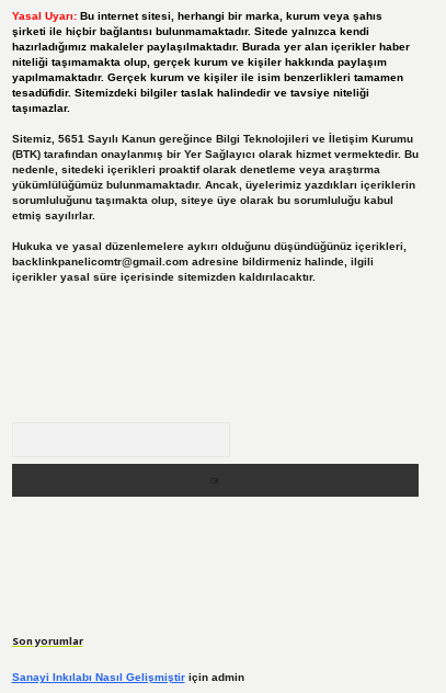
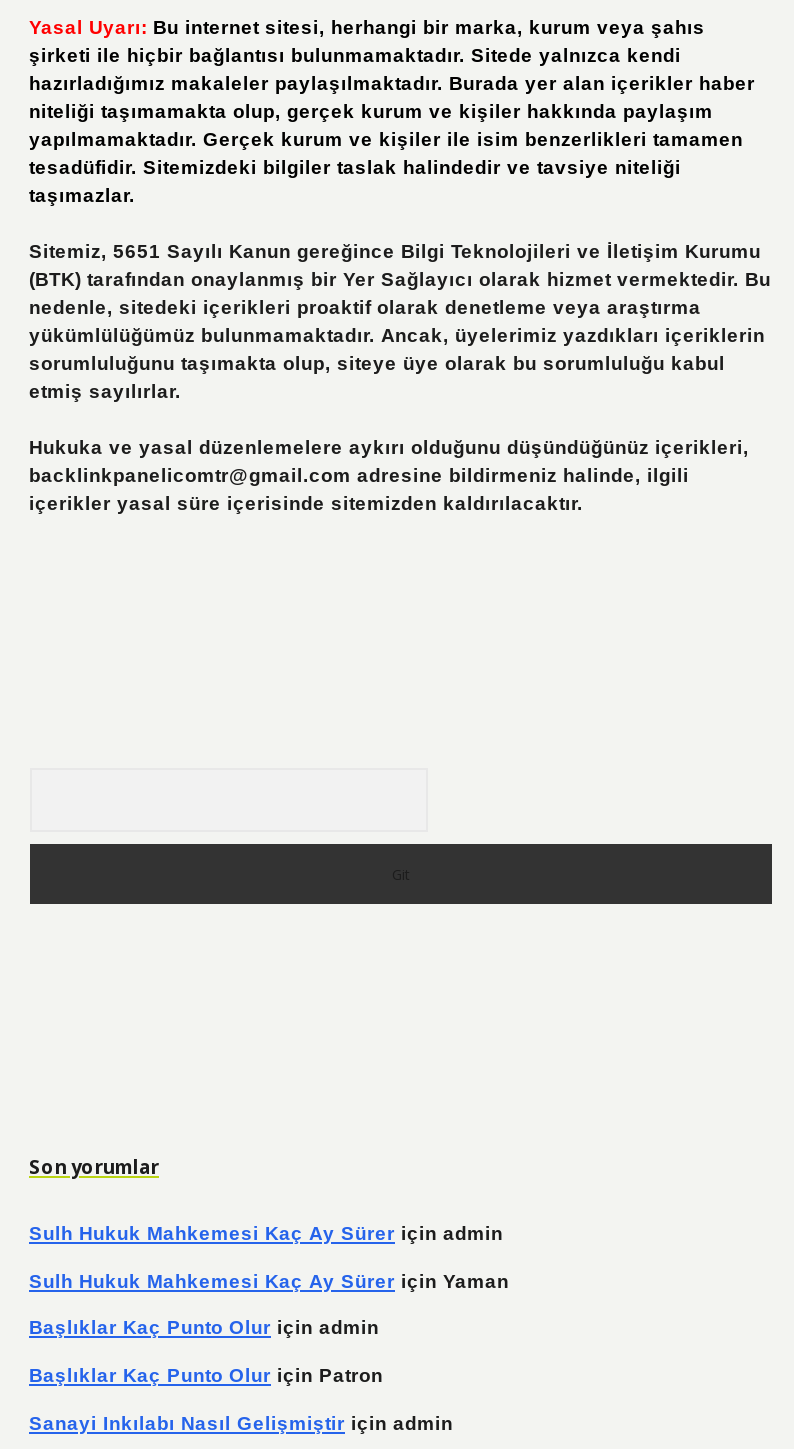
none -> [29,1222,509,1386] Sulh Hukuk Mahkemesi Kaç Ay Sürer için admin | Sulh Hukuk Mahkemesi Kaç Ay Sürer için Yaman | Başlıklar Kaç Punto Olur için admin | Başlıklar Kaç Punto Olur için Patron

